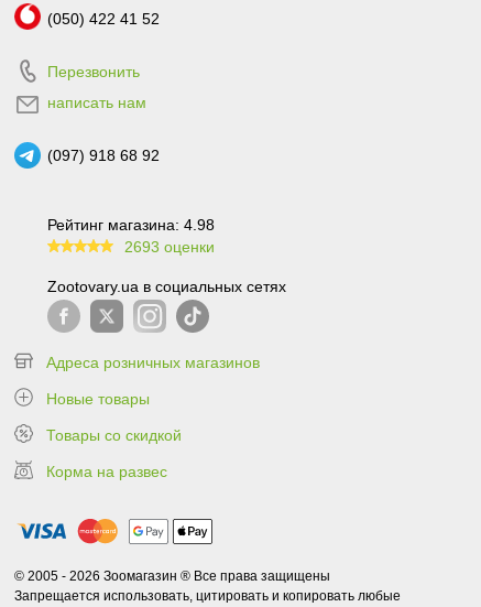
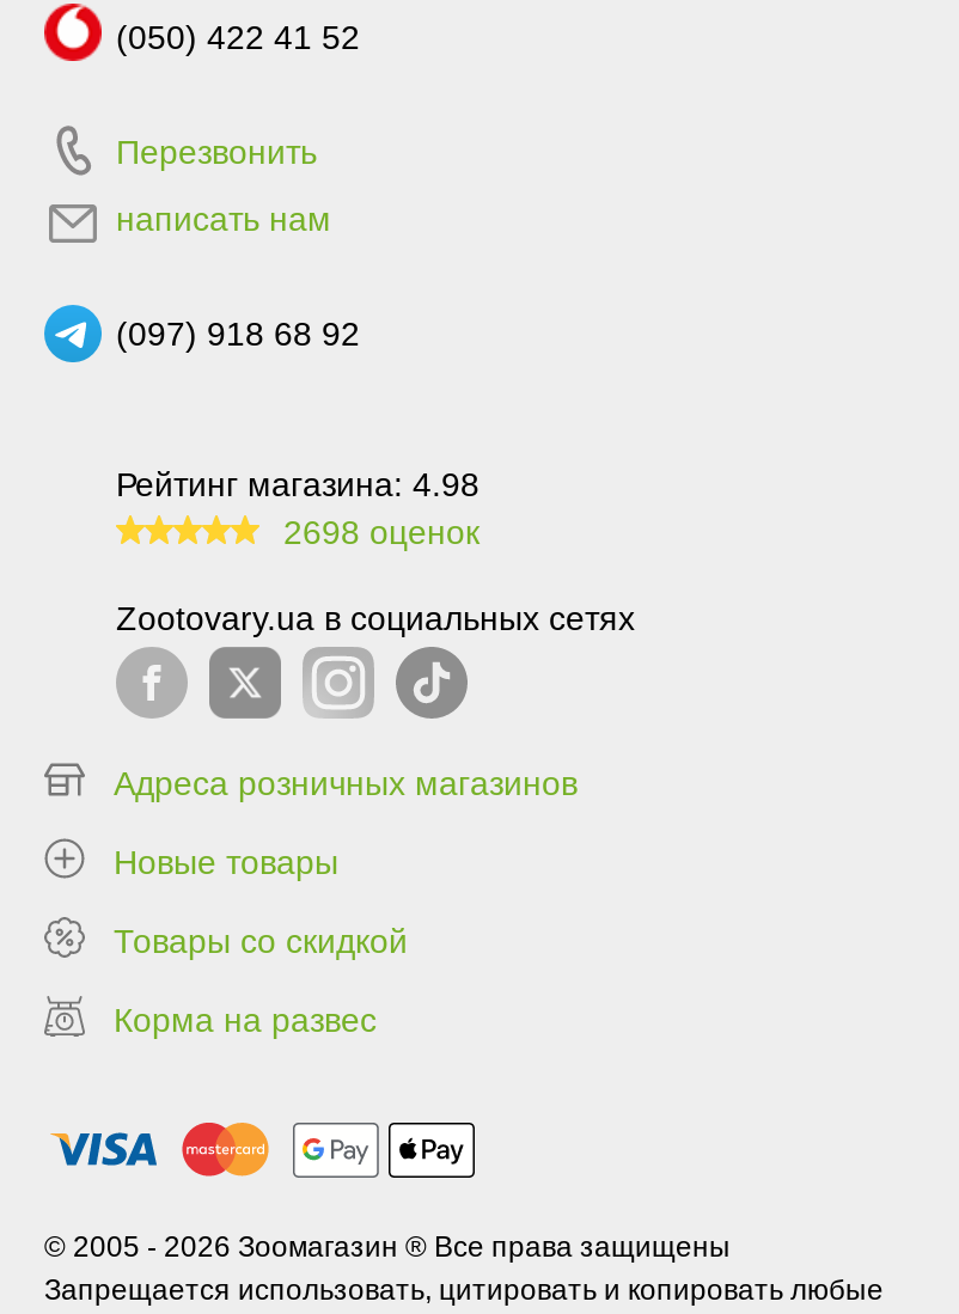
[124,238,215,256] 2693 оценки -> [283,513,480,551] 2698 оценок

